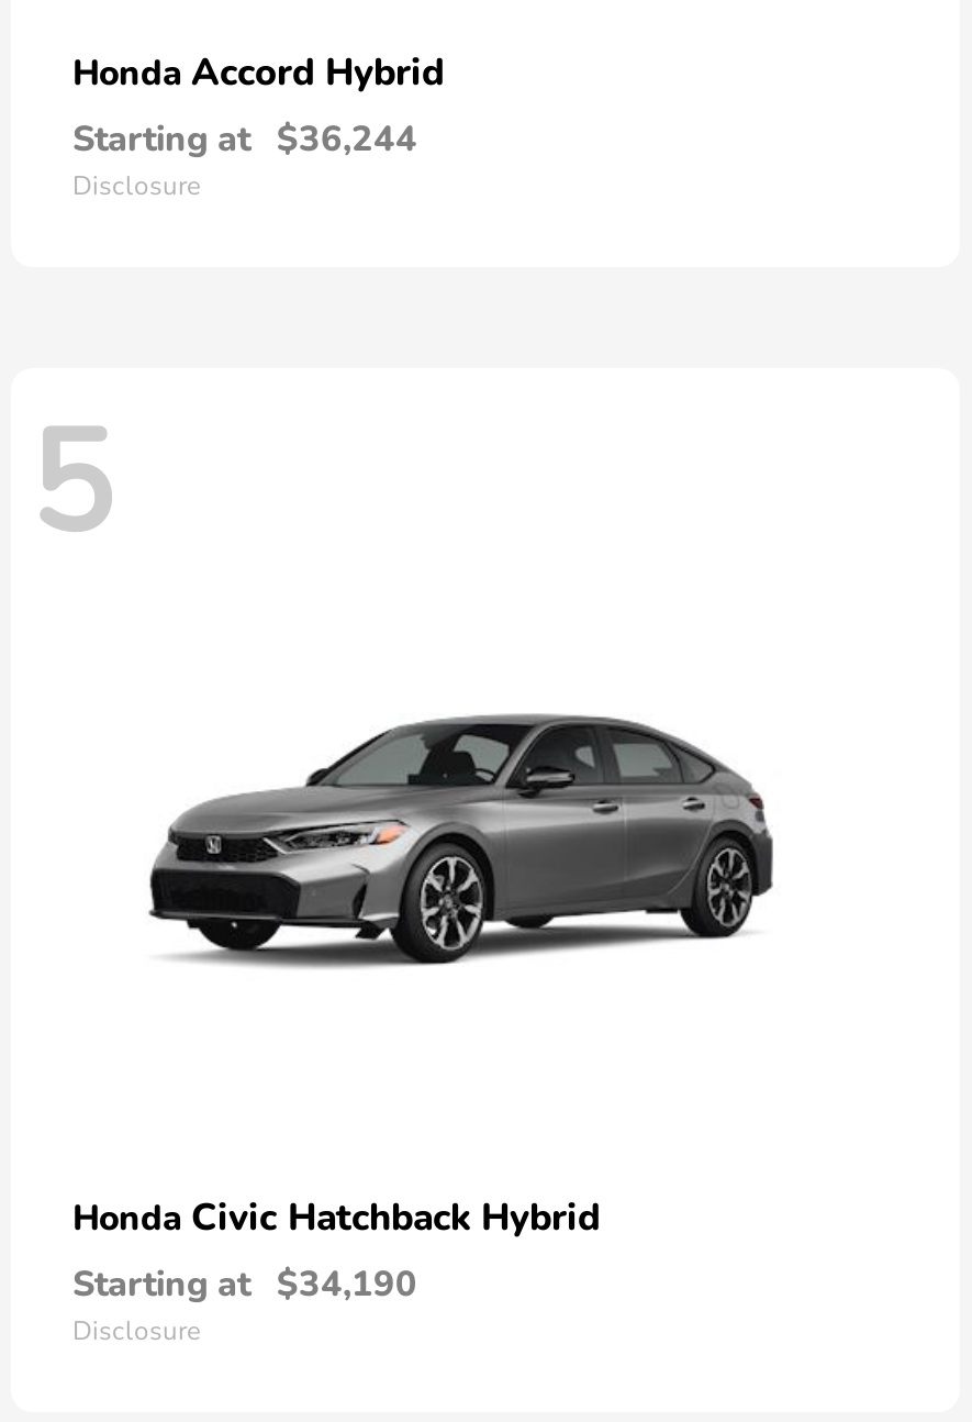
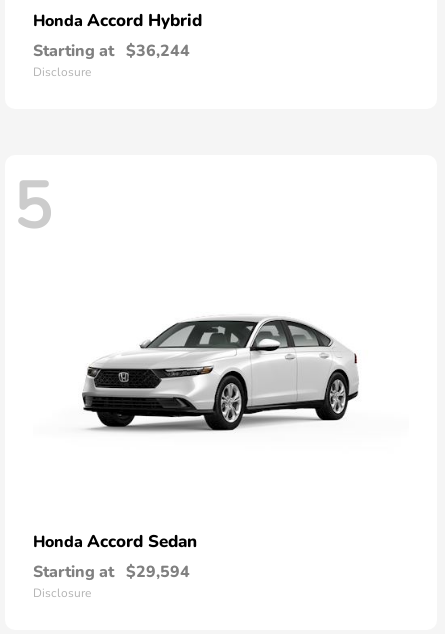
[147,712,786,978] [image] -> [68,312,359,433] [image]
[72,1193,600,1309] Honda Civic Hatchback Hybrid | Starting at $34,190 -> [33,530,197,583] Honda Accord Sedan | Starting at $29,594

